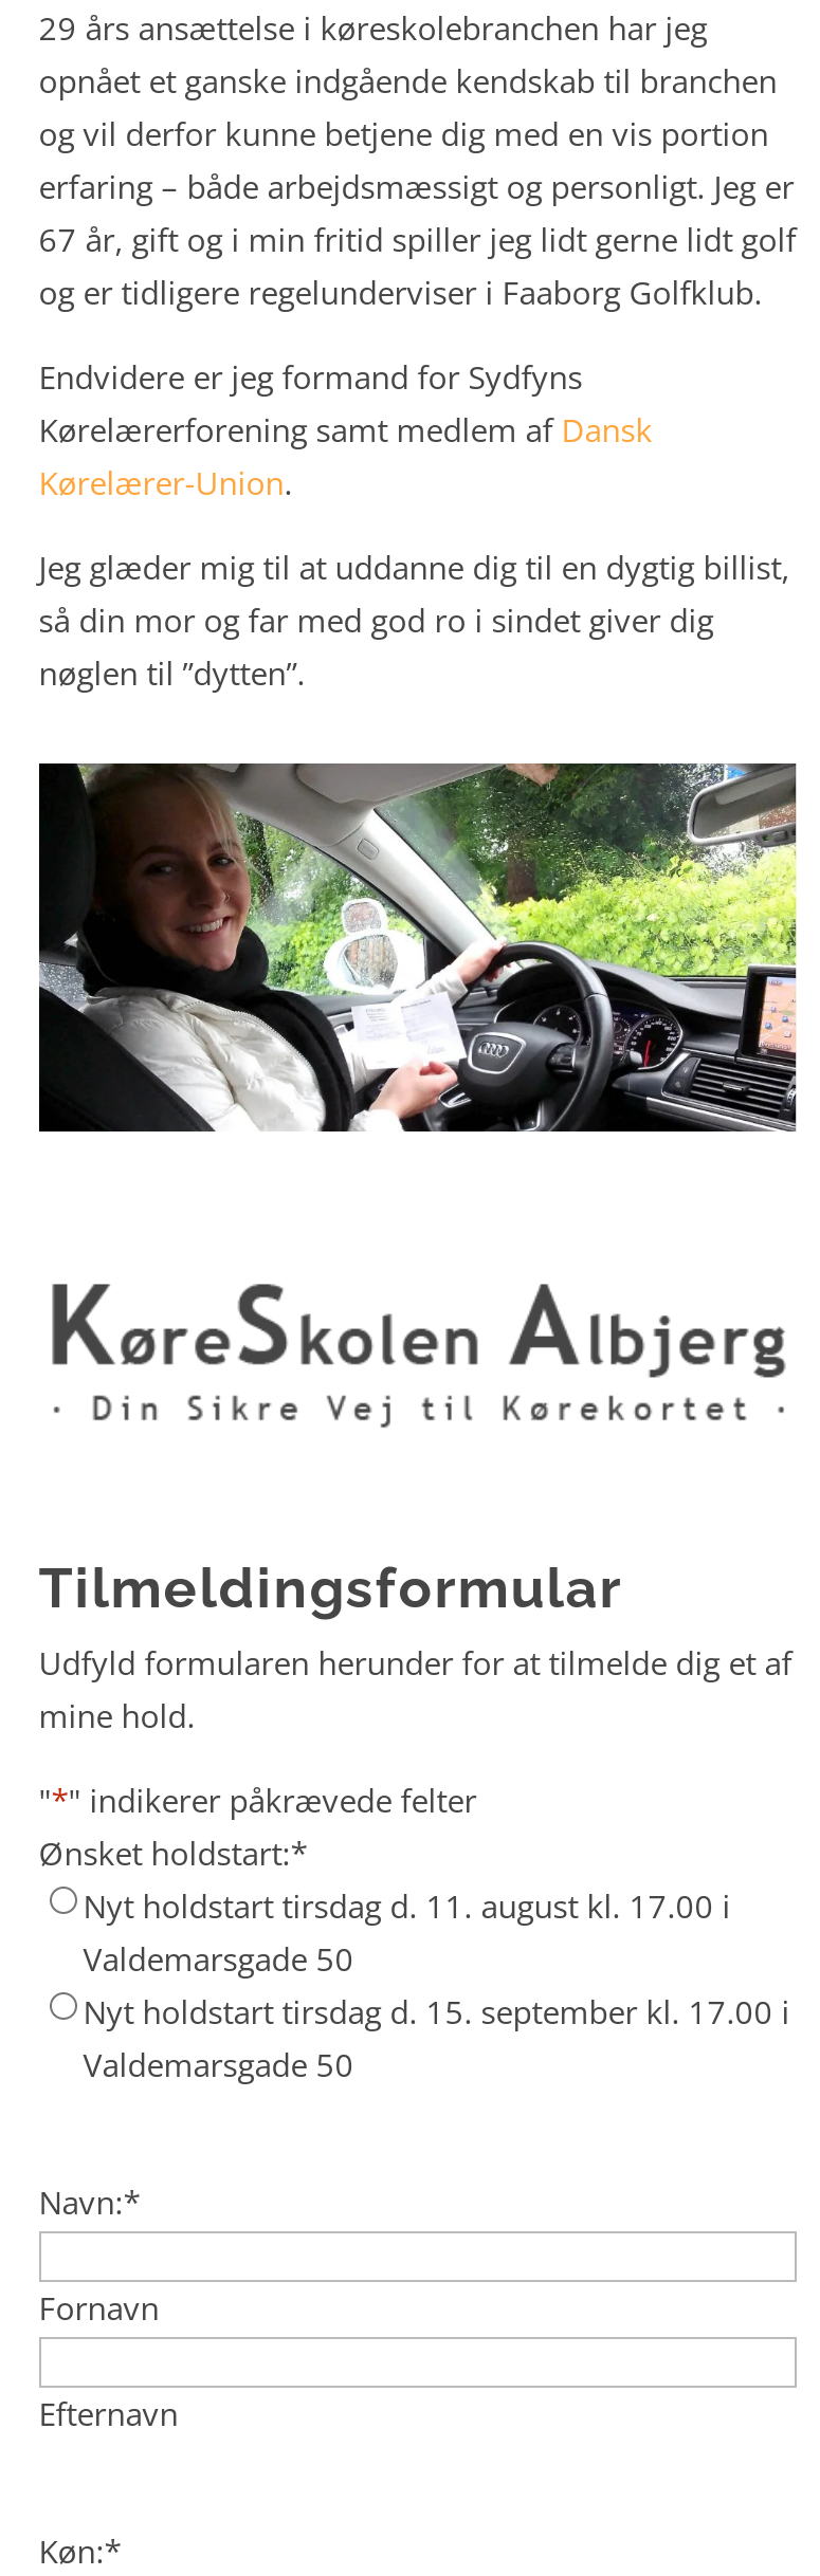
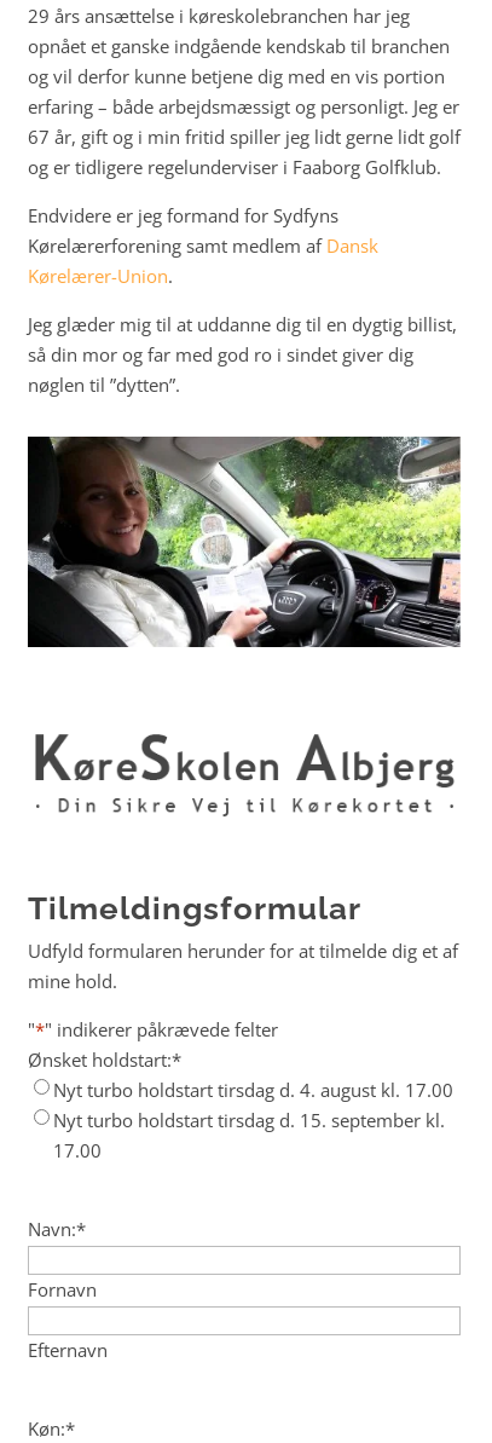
[83,1884,790,2084] Nyt holdstart tirsdag d. 11. august kl. 17.00 i | Valdemarsgade 50 | Nyt holdstart tirsdag d. 15. september kl. 17.00 i | Valdemarsgade 50 -> [53,1077,453,1162] Nyt turbo holdstart tirsdag d. 4. august kl. 17.00 | Nyt turbo holdstart tirsdag d. 15. september kl. | 17.00

